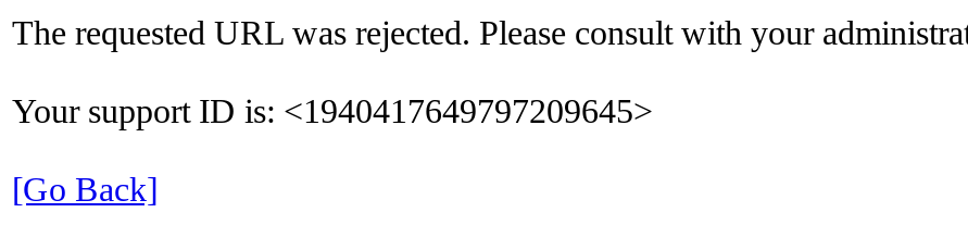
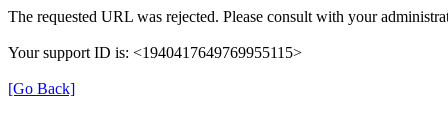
[12,92,653,129] Your support ID is: <1940417649797209645> -> [8,44,302,61] Your support ID is: <1940417649769955115>

